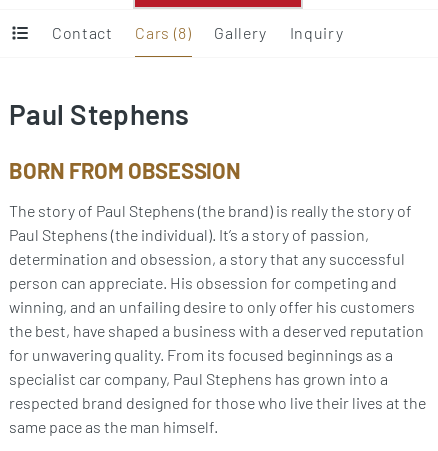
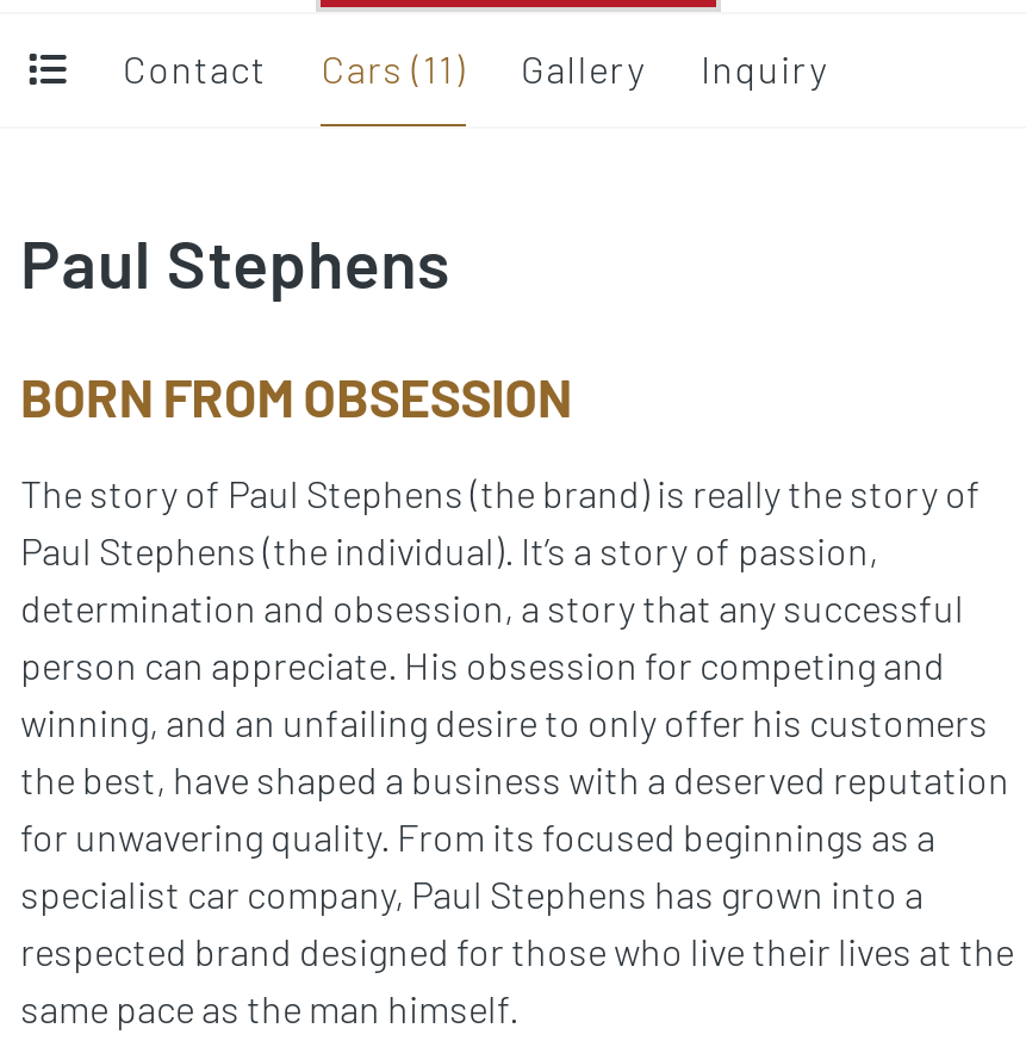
[52,23,343,42] Contact Cars (8) Gallery Inquiry -> [122,45,828,91] Contact Cars (11) Gallery Inquiry

